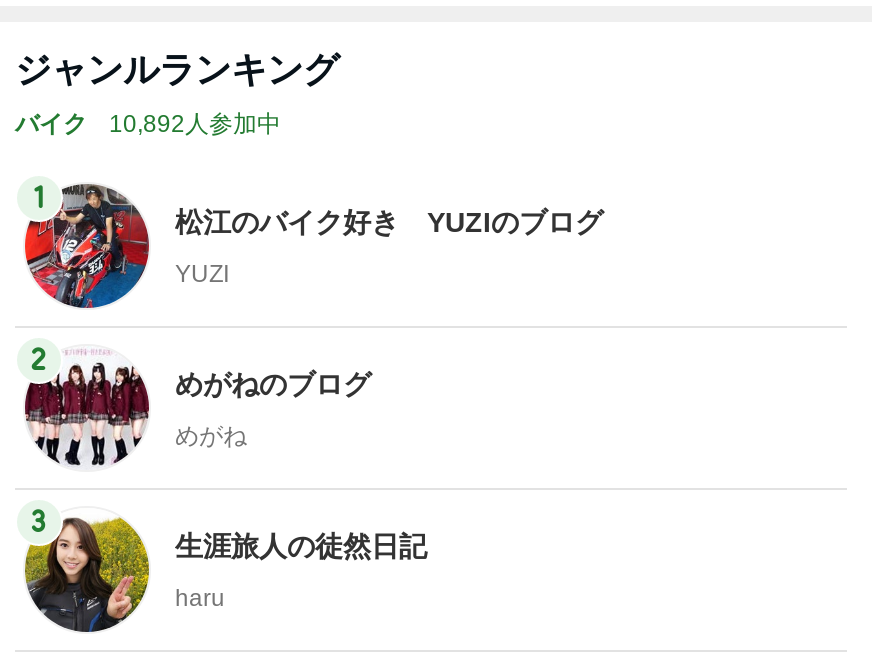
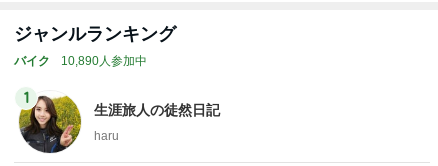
[15,110,281,138] バイク 10,892人参加中 -> [14,54,147,68] バイク 10,890人参加中
[23,182,603,536] [image] | 松江のバイク好き YUZIのブログ | YUZI | 2 | めがねのブログ | めがね | 3 -> none
[23,350,147,468] [image] -> none

